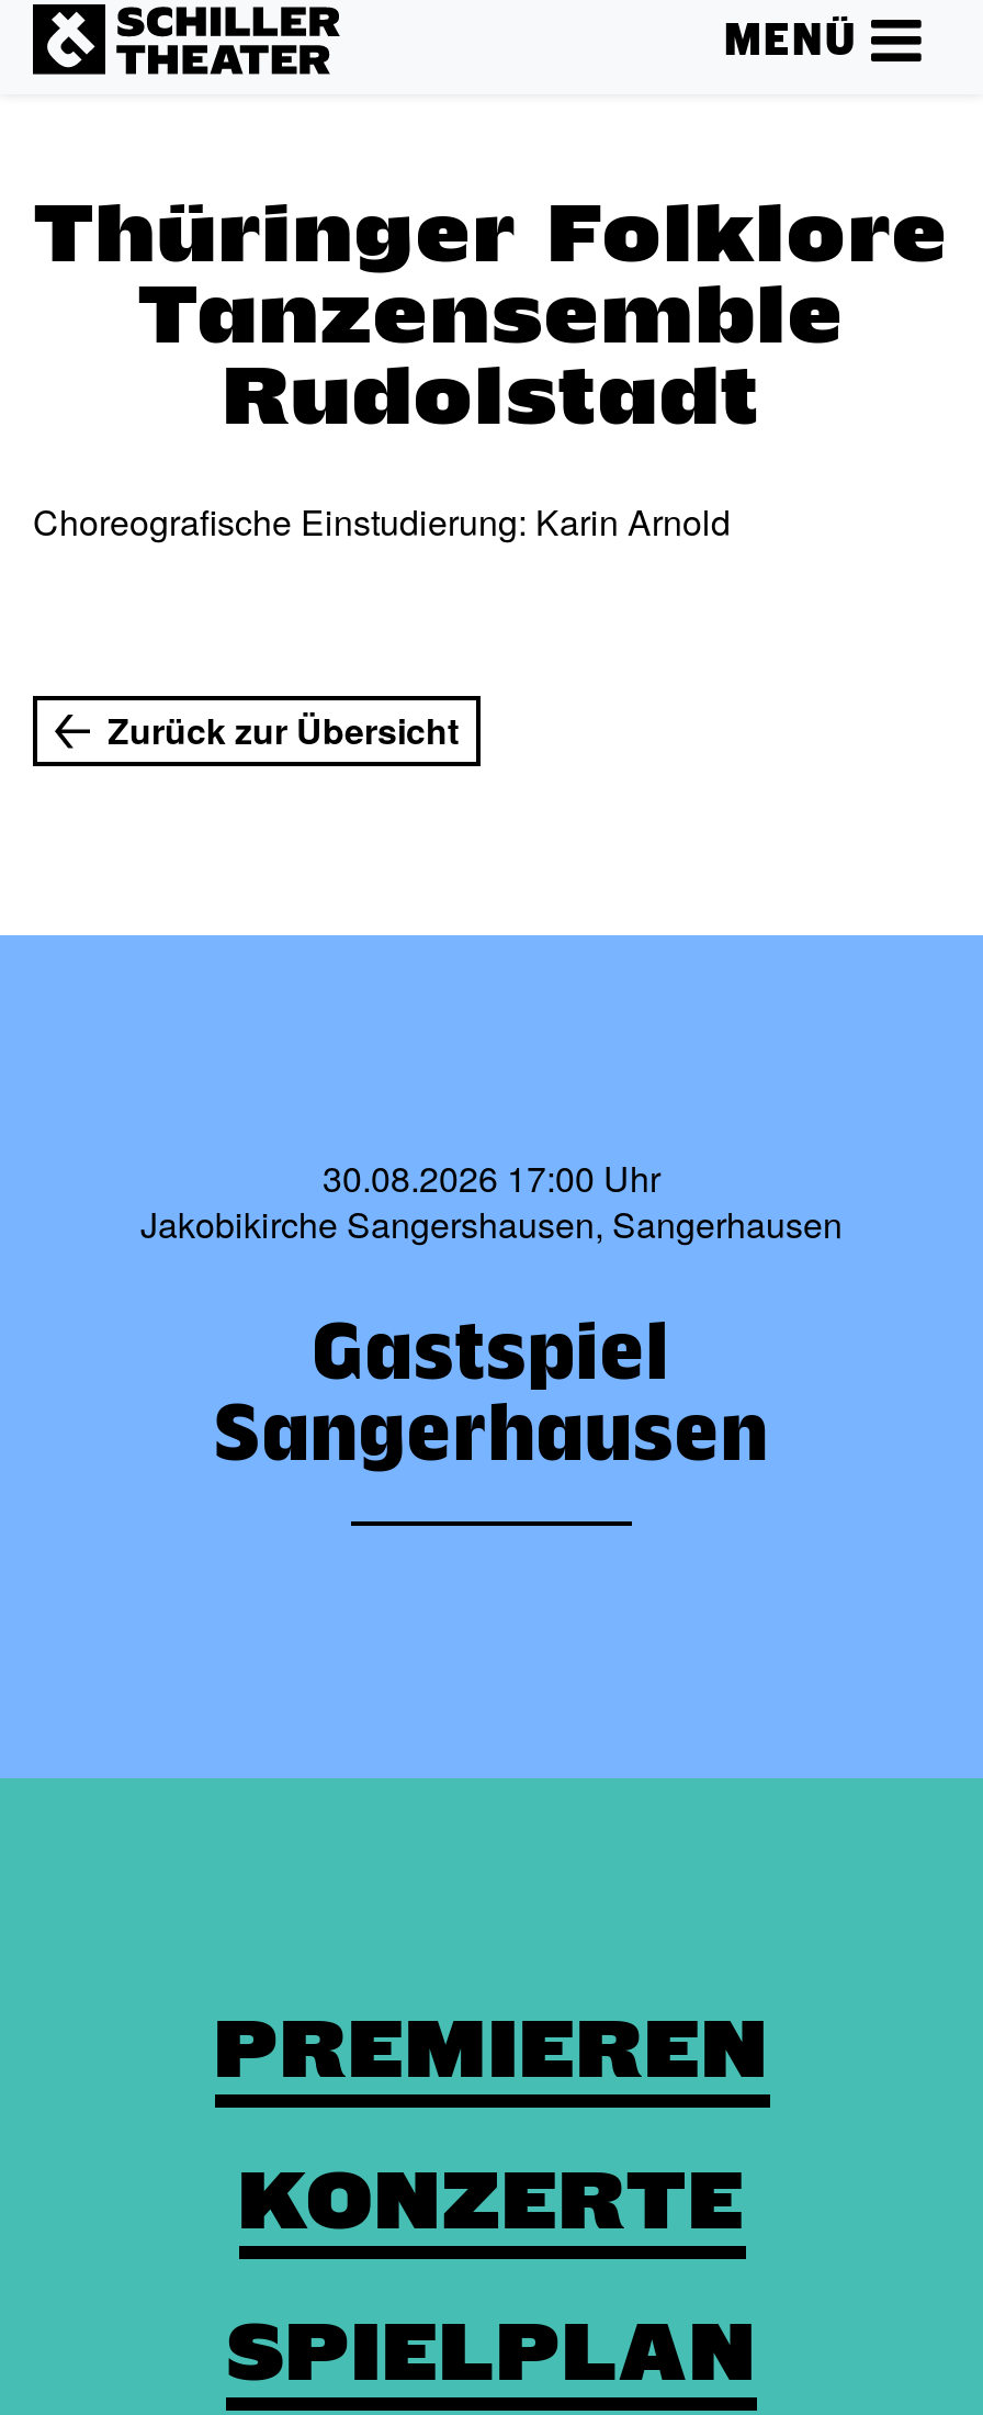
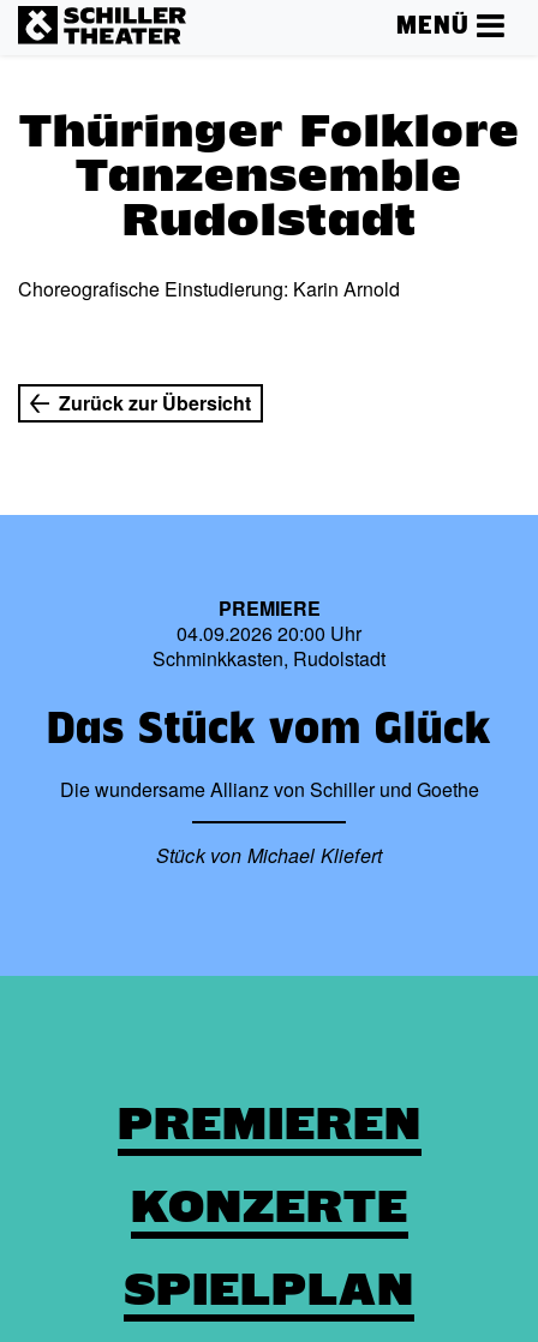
[140,1153,843,1478] 30.08.2026 17:00 Uhr | Jakobikirche Sangershausen, Sangerhausen | Gastspiel | Sangerhausen -> [47,594,491,869] PREMIERE | 04.09.2026 20:00 Uhr | Schminkkasten, Rudolstadt | Das Stück vom Glück | Die wundersame Allianz von Schiller und Goethe | Stück von Michael Kliefert

